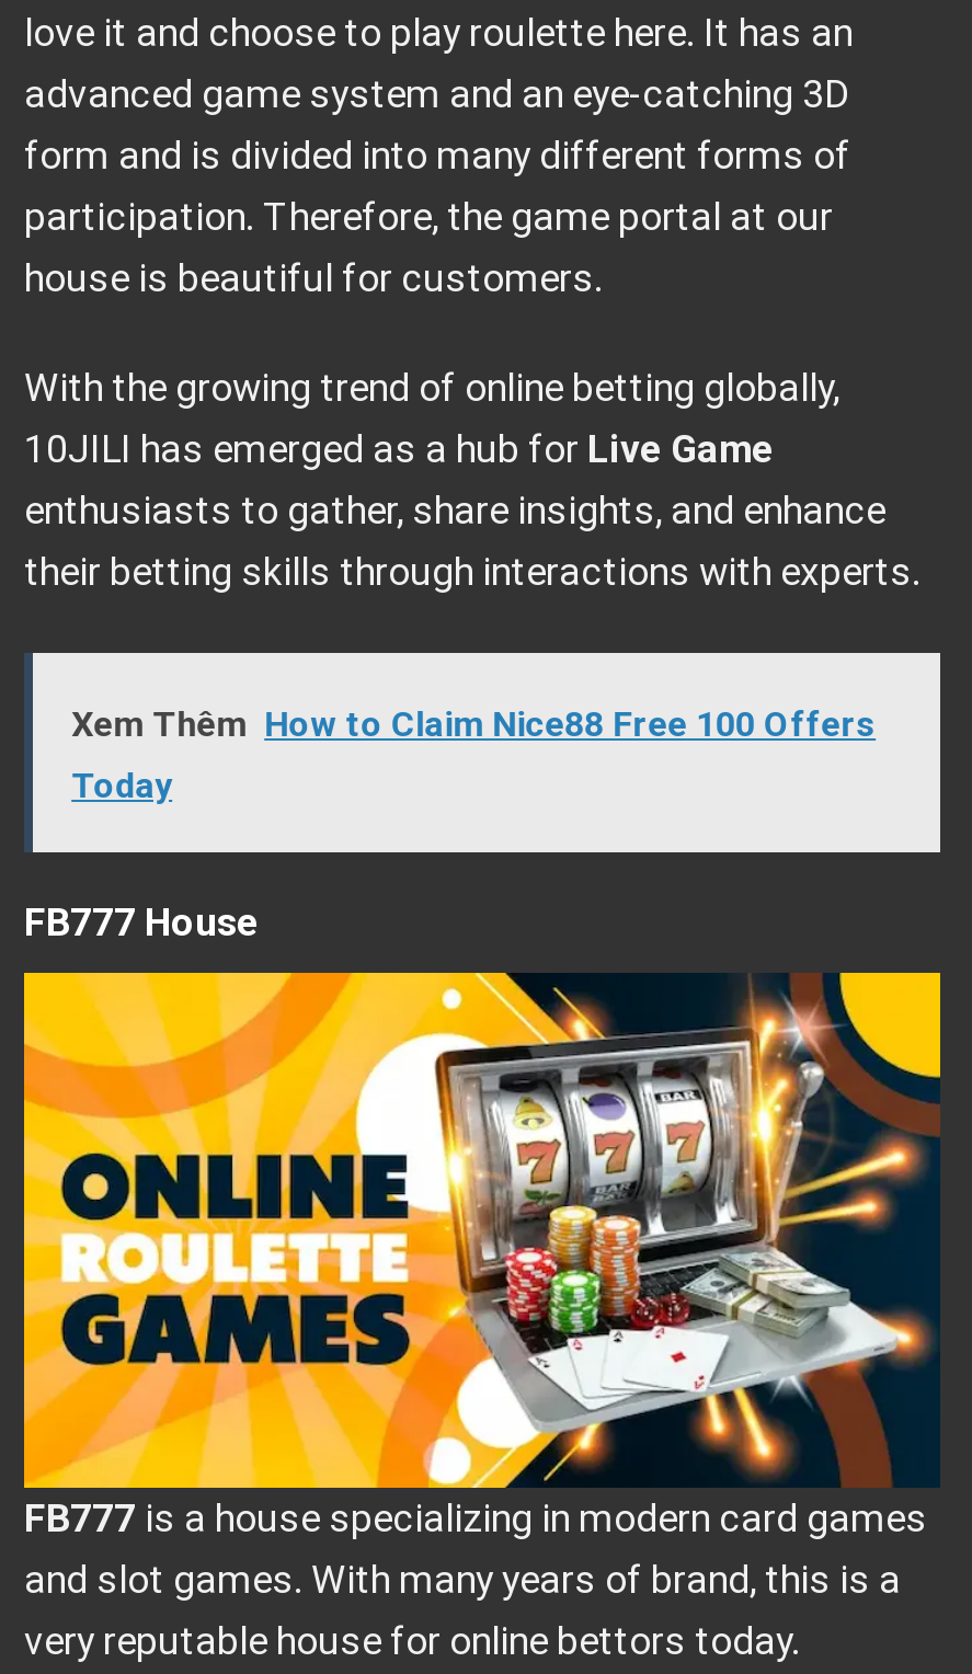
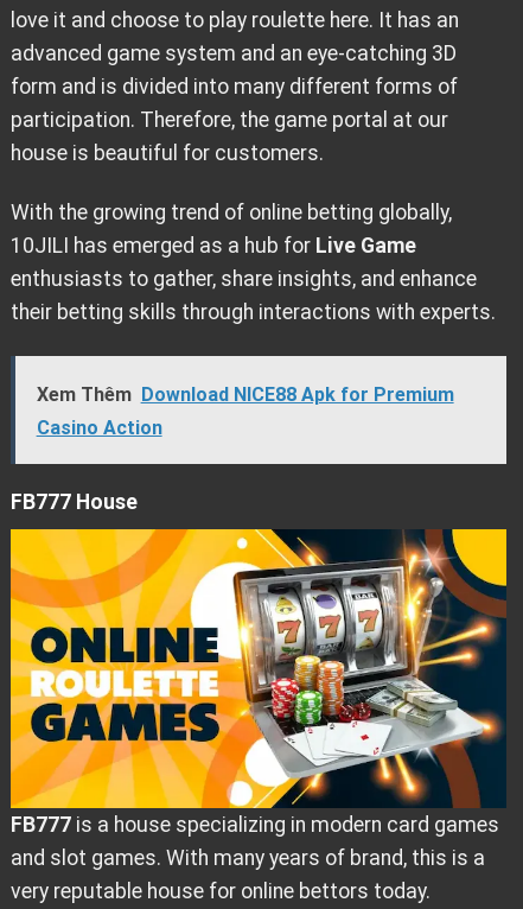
[71,703,876,745] Xem Thêm How to Claim Nice88 Free 100 Offers -> [36,383,454,406] Xem Thêm Download NICE88 Apk for Premium
[71,764,172,806] Today -> [36,416,162,439] Casino Action

